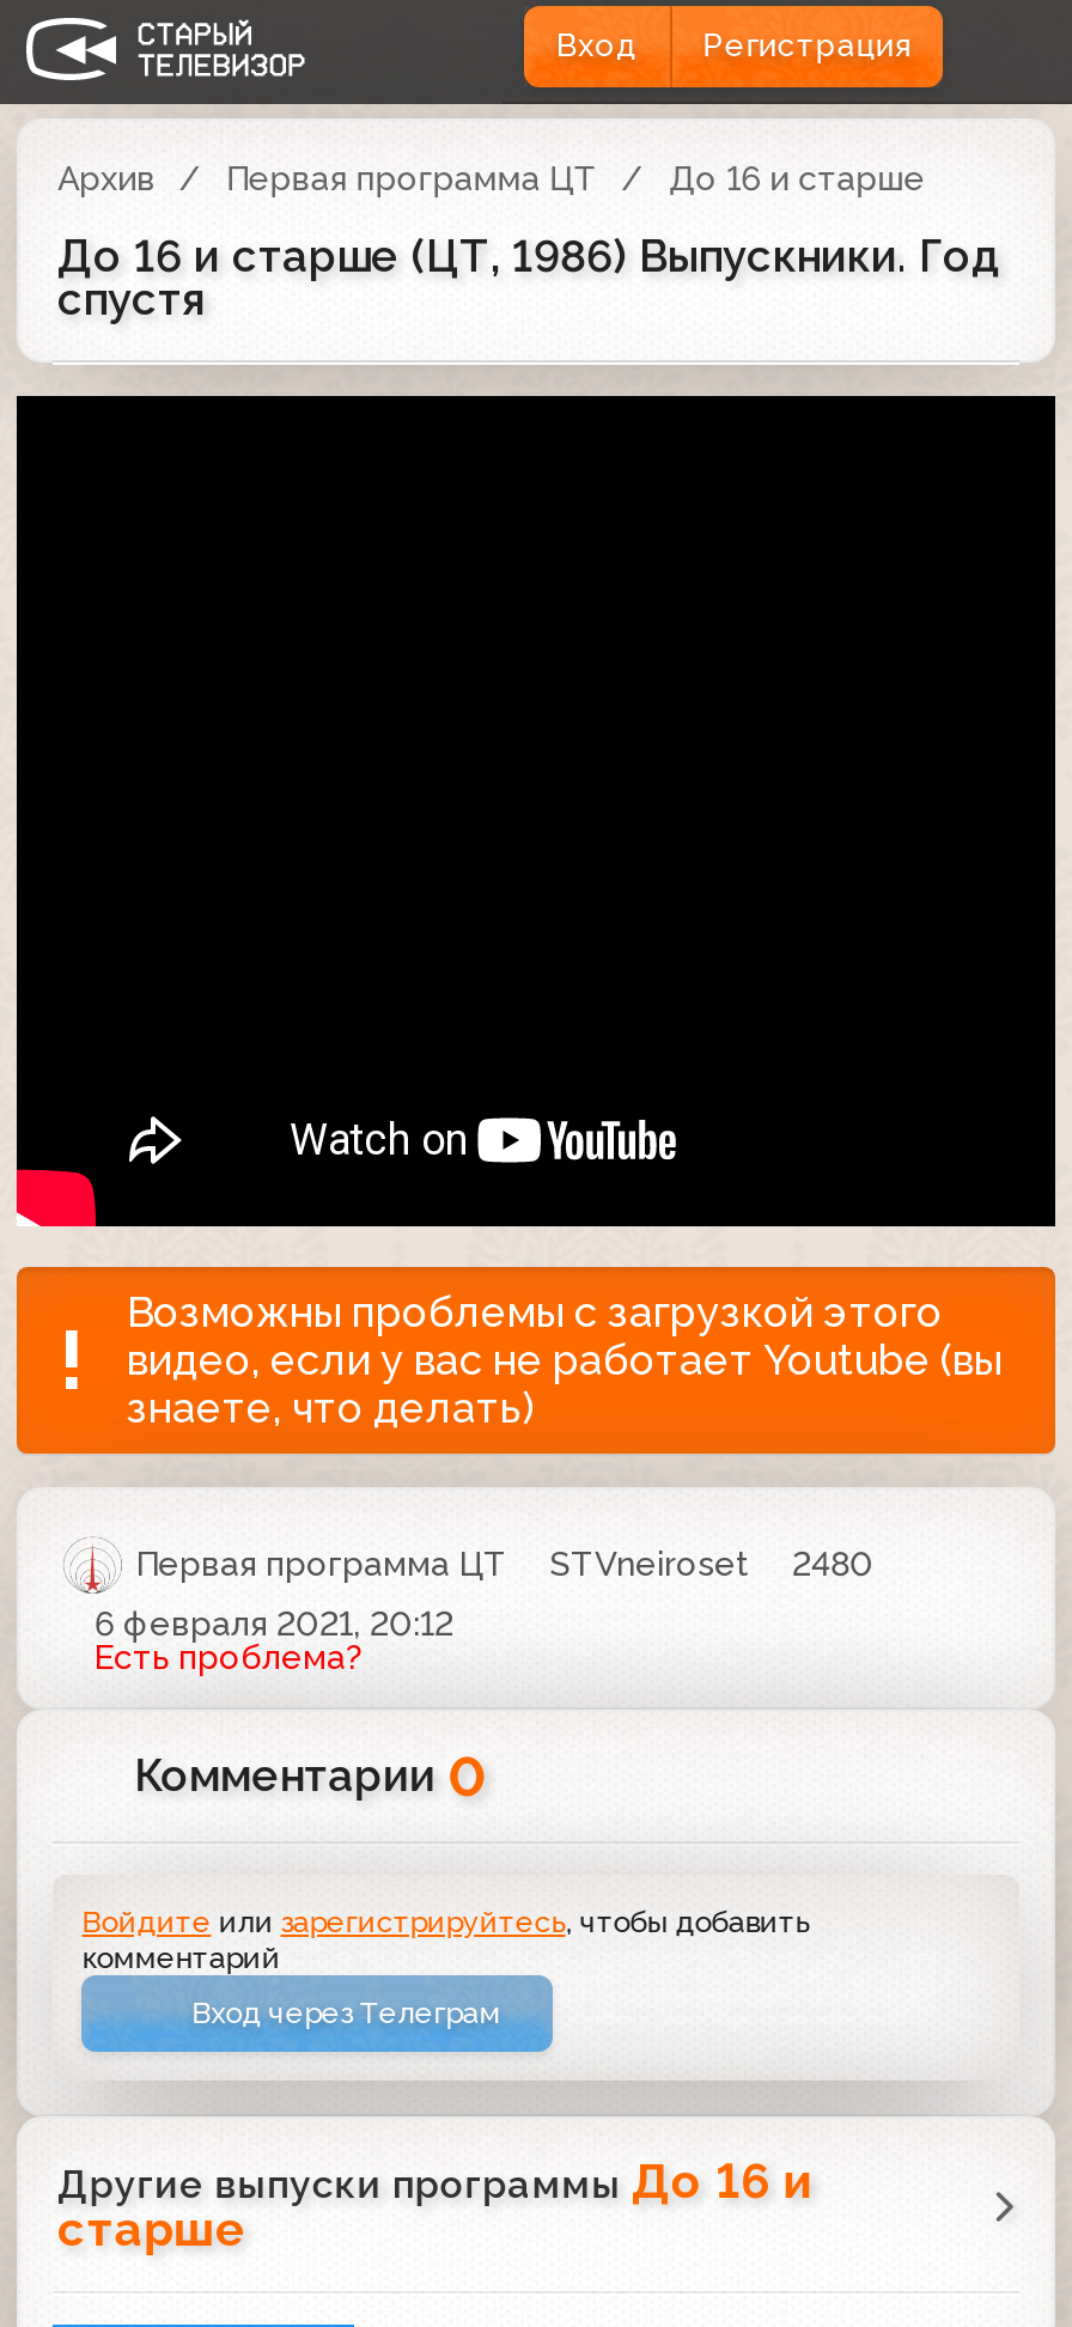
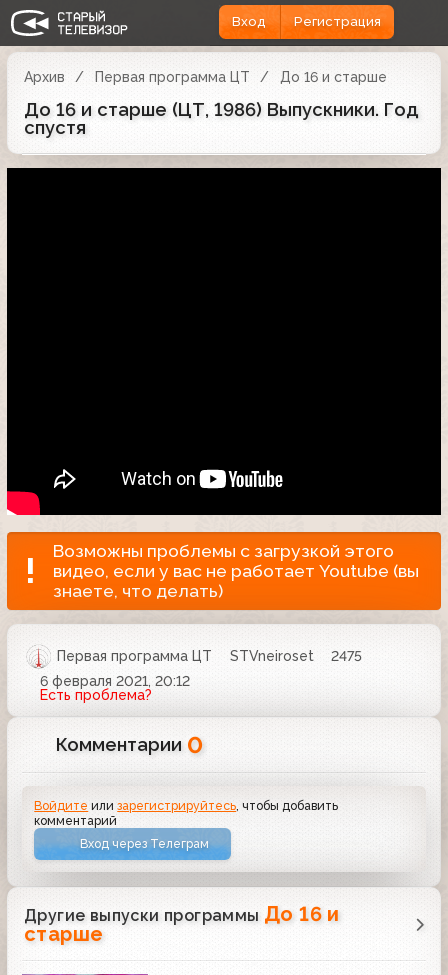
[136,1545,873,1583] Первая программа ЦТ STVneiroset 2480 -> [57,648,362,664] Первая программа ЦТ STVneiroset 2475

